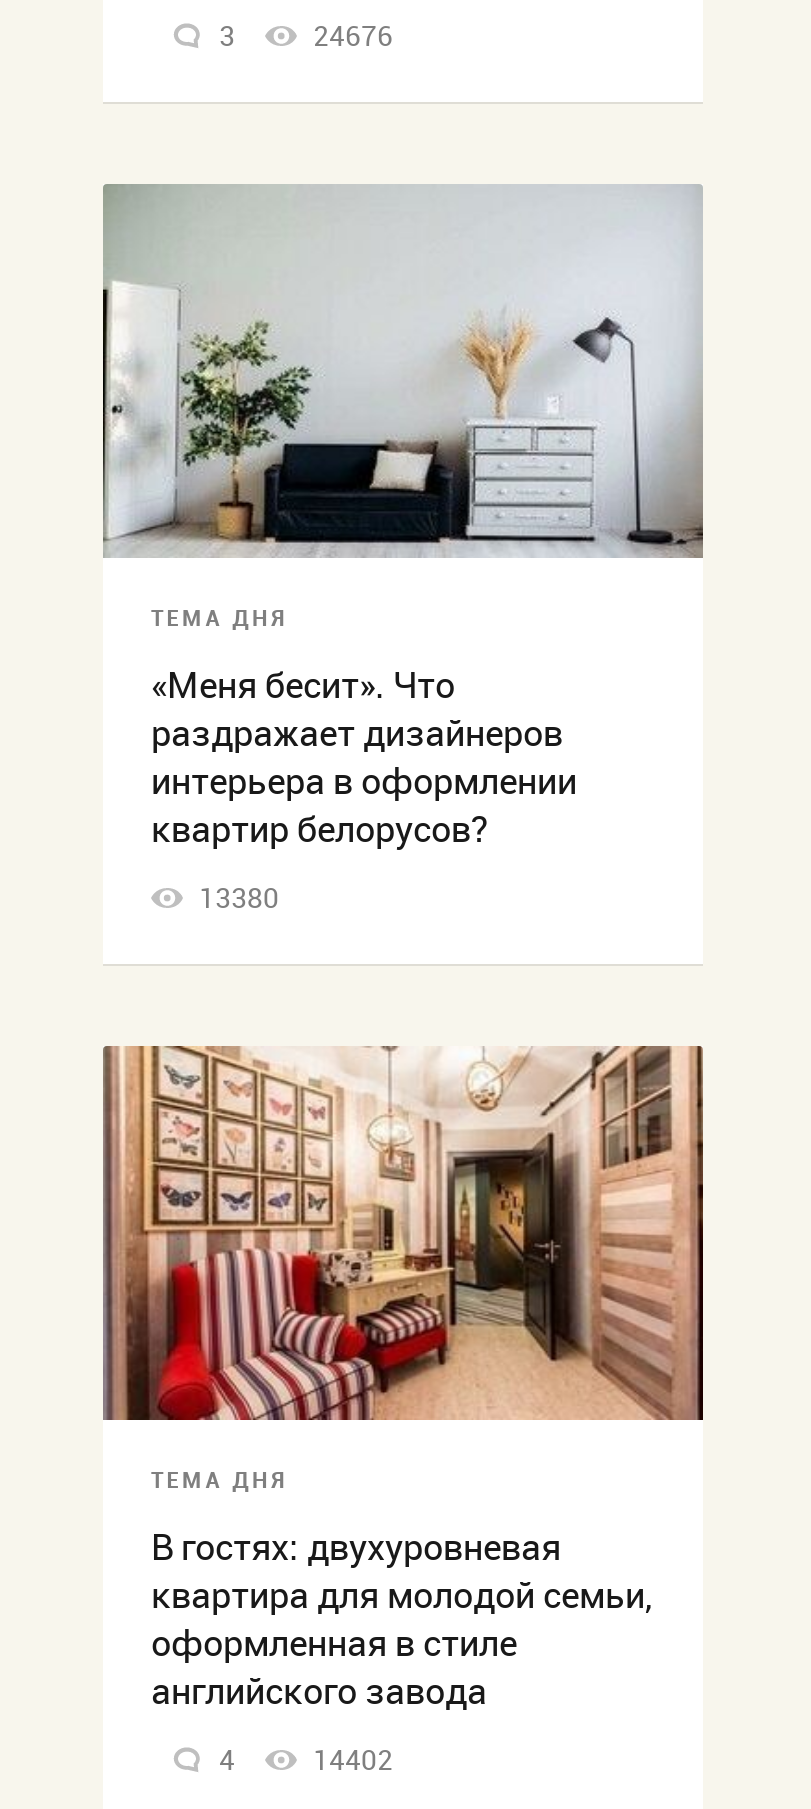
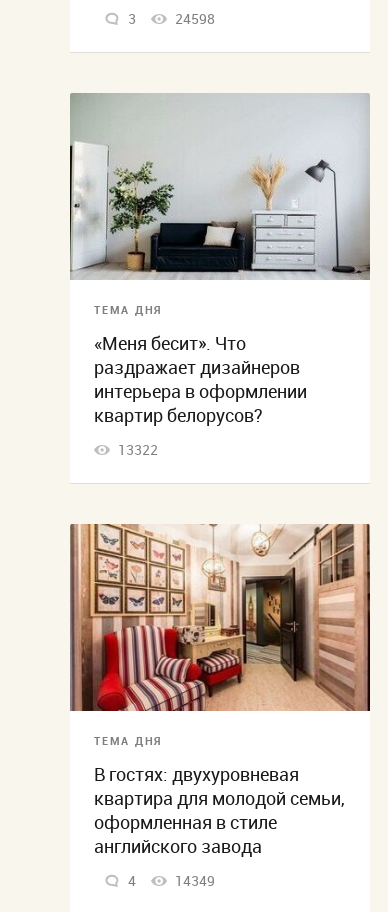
[313,20,393,52] 24676 -> [175,11,215,27] 24598
[199,882,279,914] 13380 -> [118,442,158,458] 13322
[313,1744,393,1776] 14402 -> [175,873,215,889] 14349

